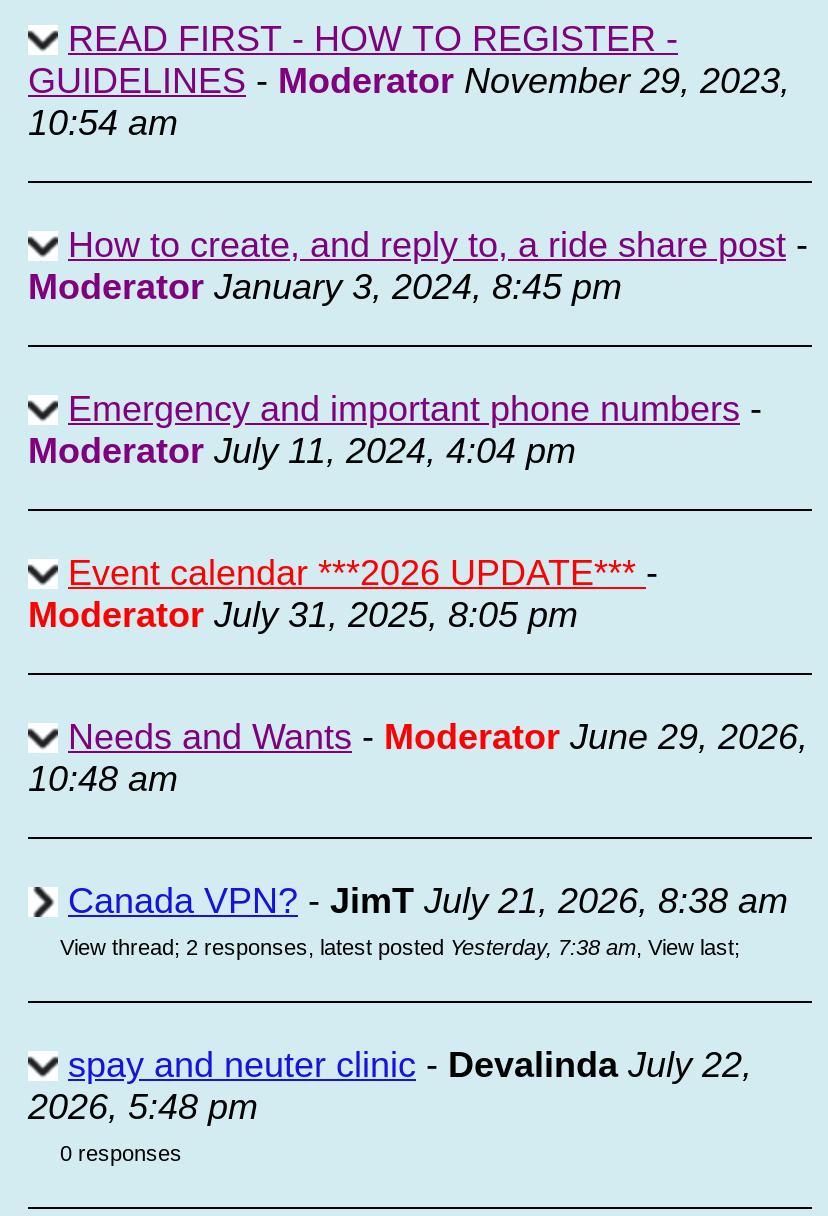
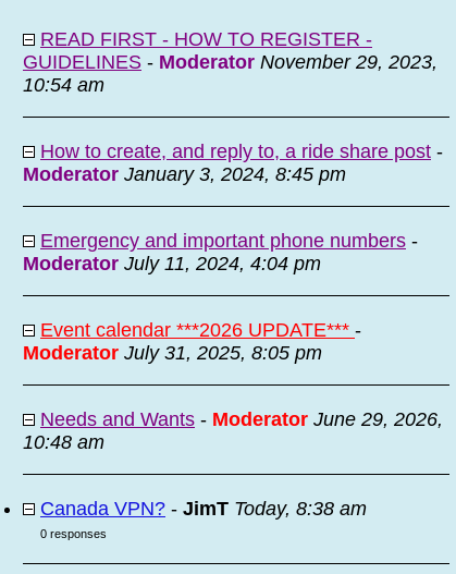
[28,881,788,1127] Canada VPN? - JimT July 21, 2026, 8:38 am | View thread; 2 responses, latest posted Yesterday, 7:38 am, View last; | spay and neuter clinic - Devalinda July 22, | 2026, 5:48 pm -> [40,498,367,520] Canada VPN? - JimT Today, 8:38 am

